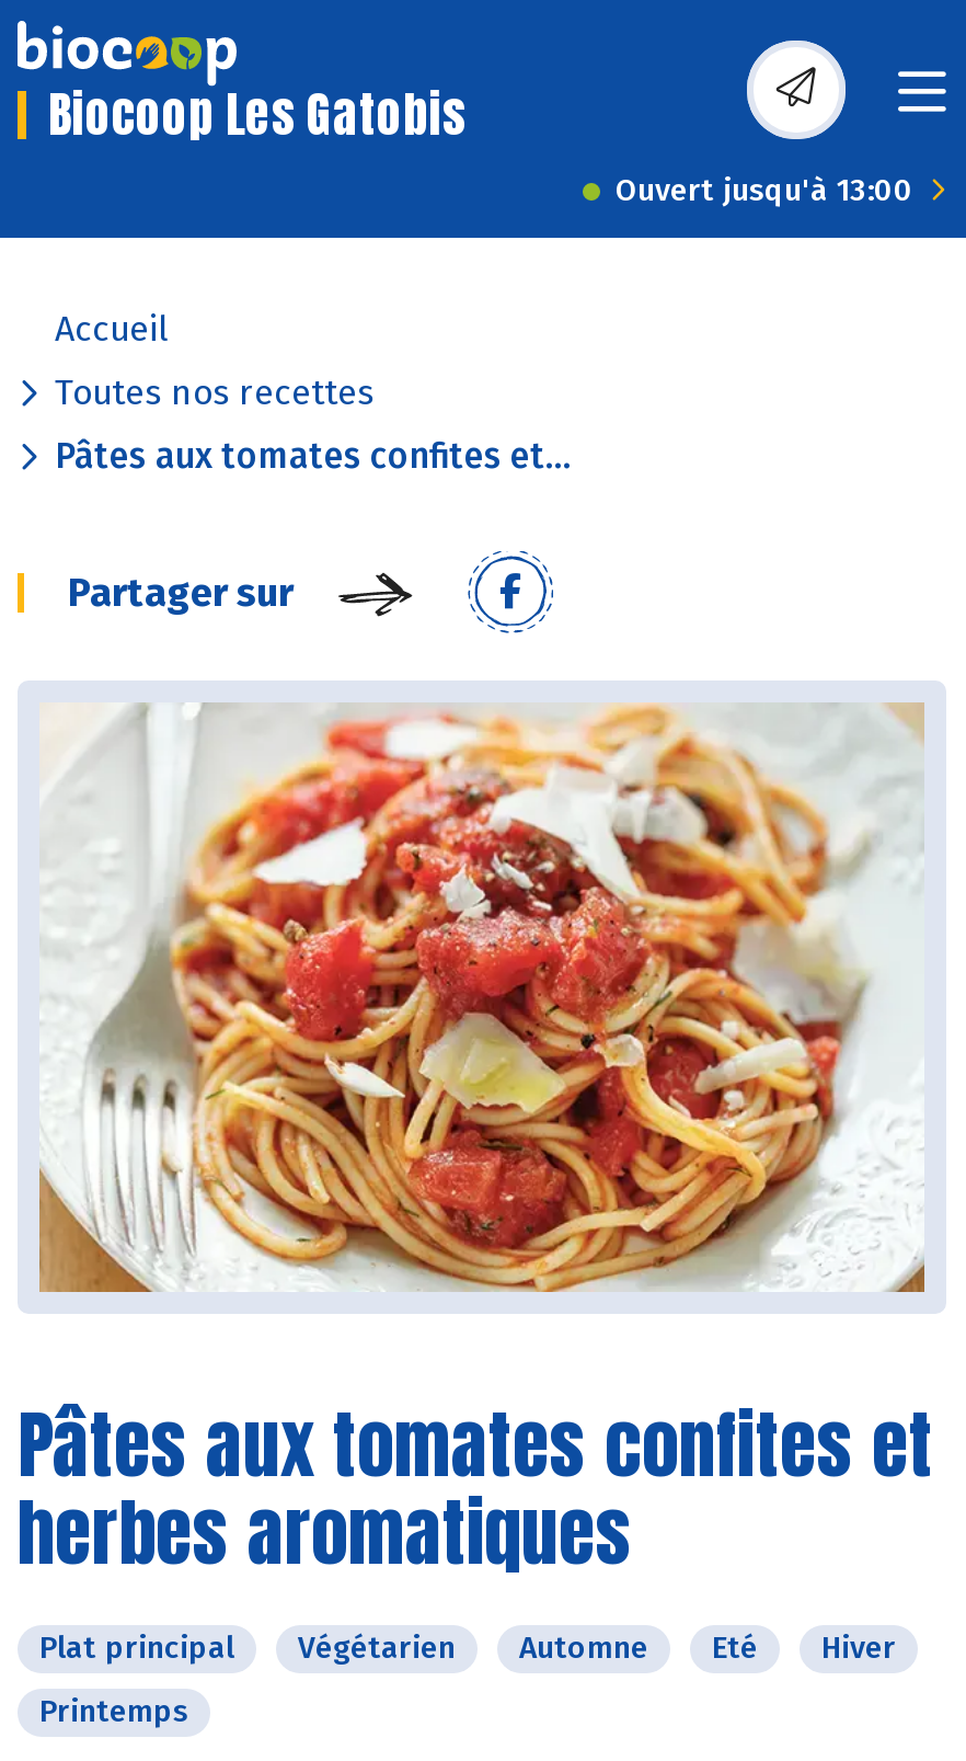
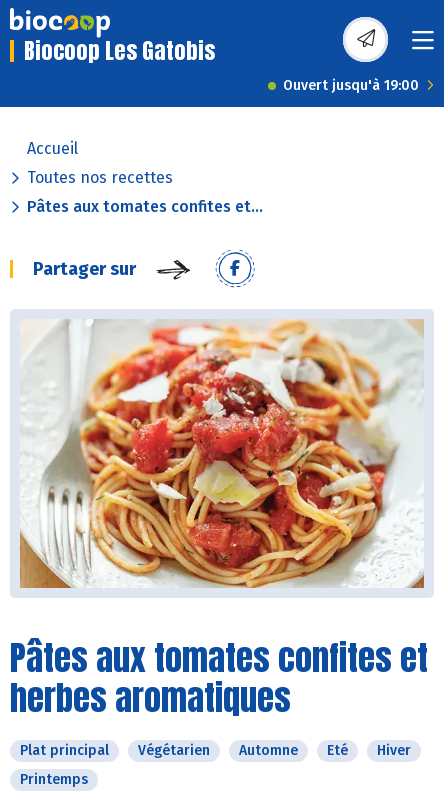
[616,172,913,209] Ouvert jusqu'à 13:00 -> [283,77,419,94] Ouvert jusqu'à 19:00

